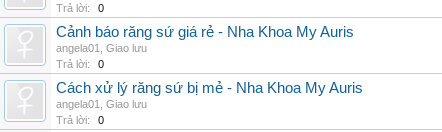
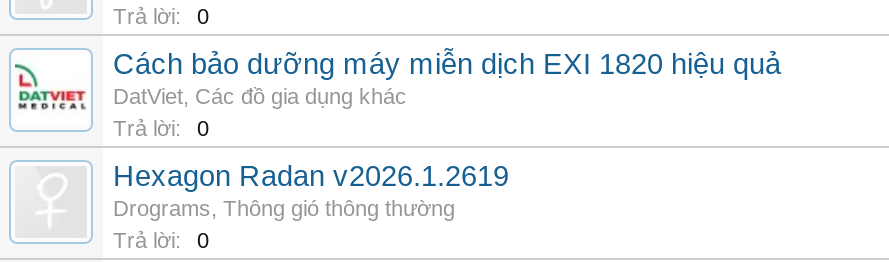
none -> [13,54,85,126] [image]
[56,24,354,54] Cảnh báo răng sứ giá rẻ - Nha Khoa My Auris | angela01, Giao lưu -> [113,48,781,108] Cách bảo dưỡng máy miễn dịch EXI 1820 hiệu quả | DatViet, Các đồ gia dụng khác
[56,80,363,110] Cách xử lý răng sứ bị mẻ - Nha Khoa My Auris | angela01, Giao lưu -> [113,160,509,220] Hexagon Radan v2026.1.2619 | Drograms, Thông gió thông thường

